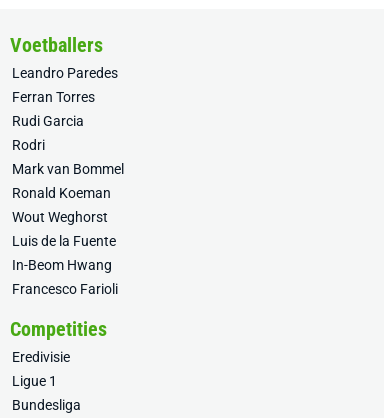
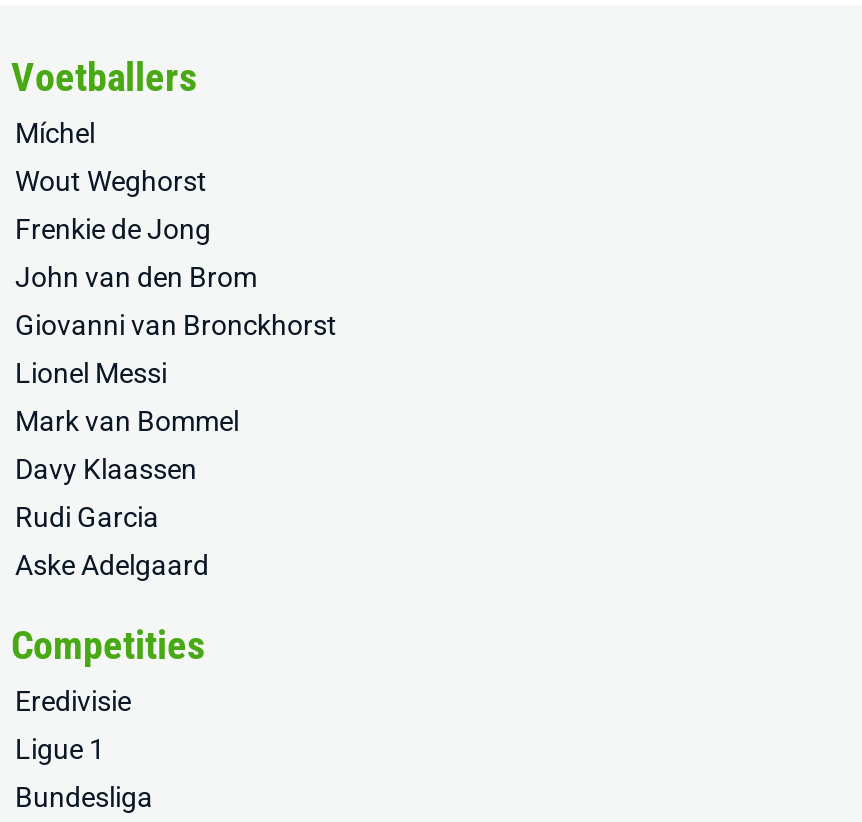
[12,65,118,105] Leandro Paredes | Ferran Torres -> [15,117,337,485] Míchel | Frenkie de Jong | John van den Brom | Giovanni van Bronckhorst | Lionel Messi | Davy Klaassen
moved [12,113,84,129] -> [15,501,159,533]: Rudi Garcia
[12,137,118,297] Rodri | Ronald Koeman | Luis de la Fuente | In-Beom Hwang | Francesco Farioli -> [15,549,209,581] Aske Adelgaard
moved [12,161,124,177] -> [15,405,239,437]: Mark van Bommel
moved [12,209,108,225] -> [15,165,207,197]: Wout Weghorst

